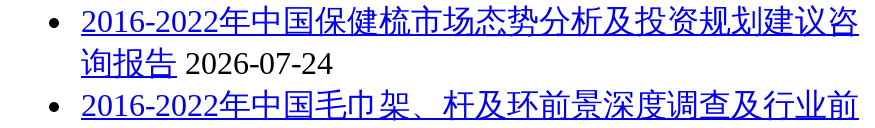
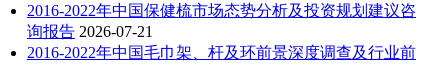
[81,47,333,81] 询报告 2026-07-24 -> [27,23,153,40] 询报告 2026-07-21

